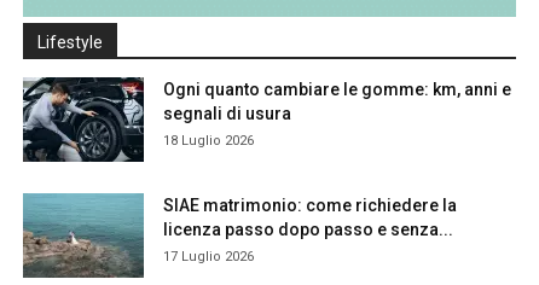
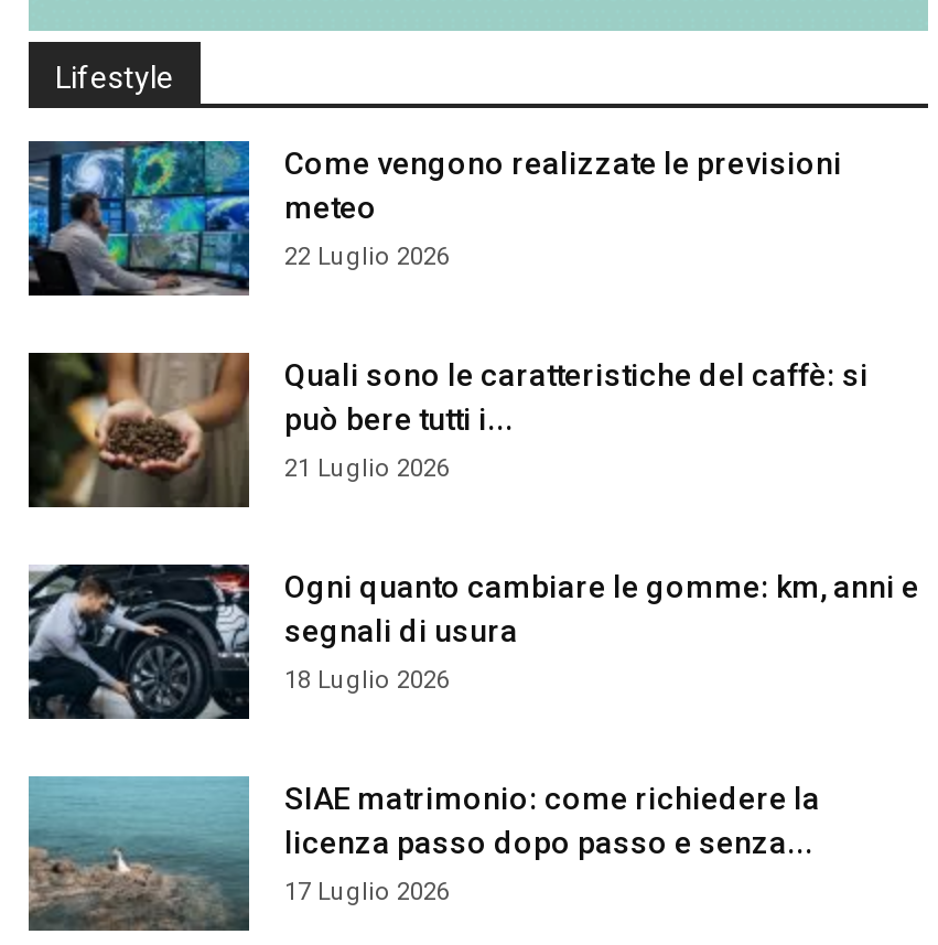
none -> [26,351,251,507] [image]
none -> [29,139,869,484] [image] | Come vengono realizzate le previsioni | meteo | 22 Luglio 2026 | Quali sono le caratteristiche del caffè: si | può bere tutti i... | 21 Luglio 2026

